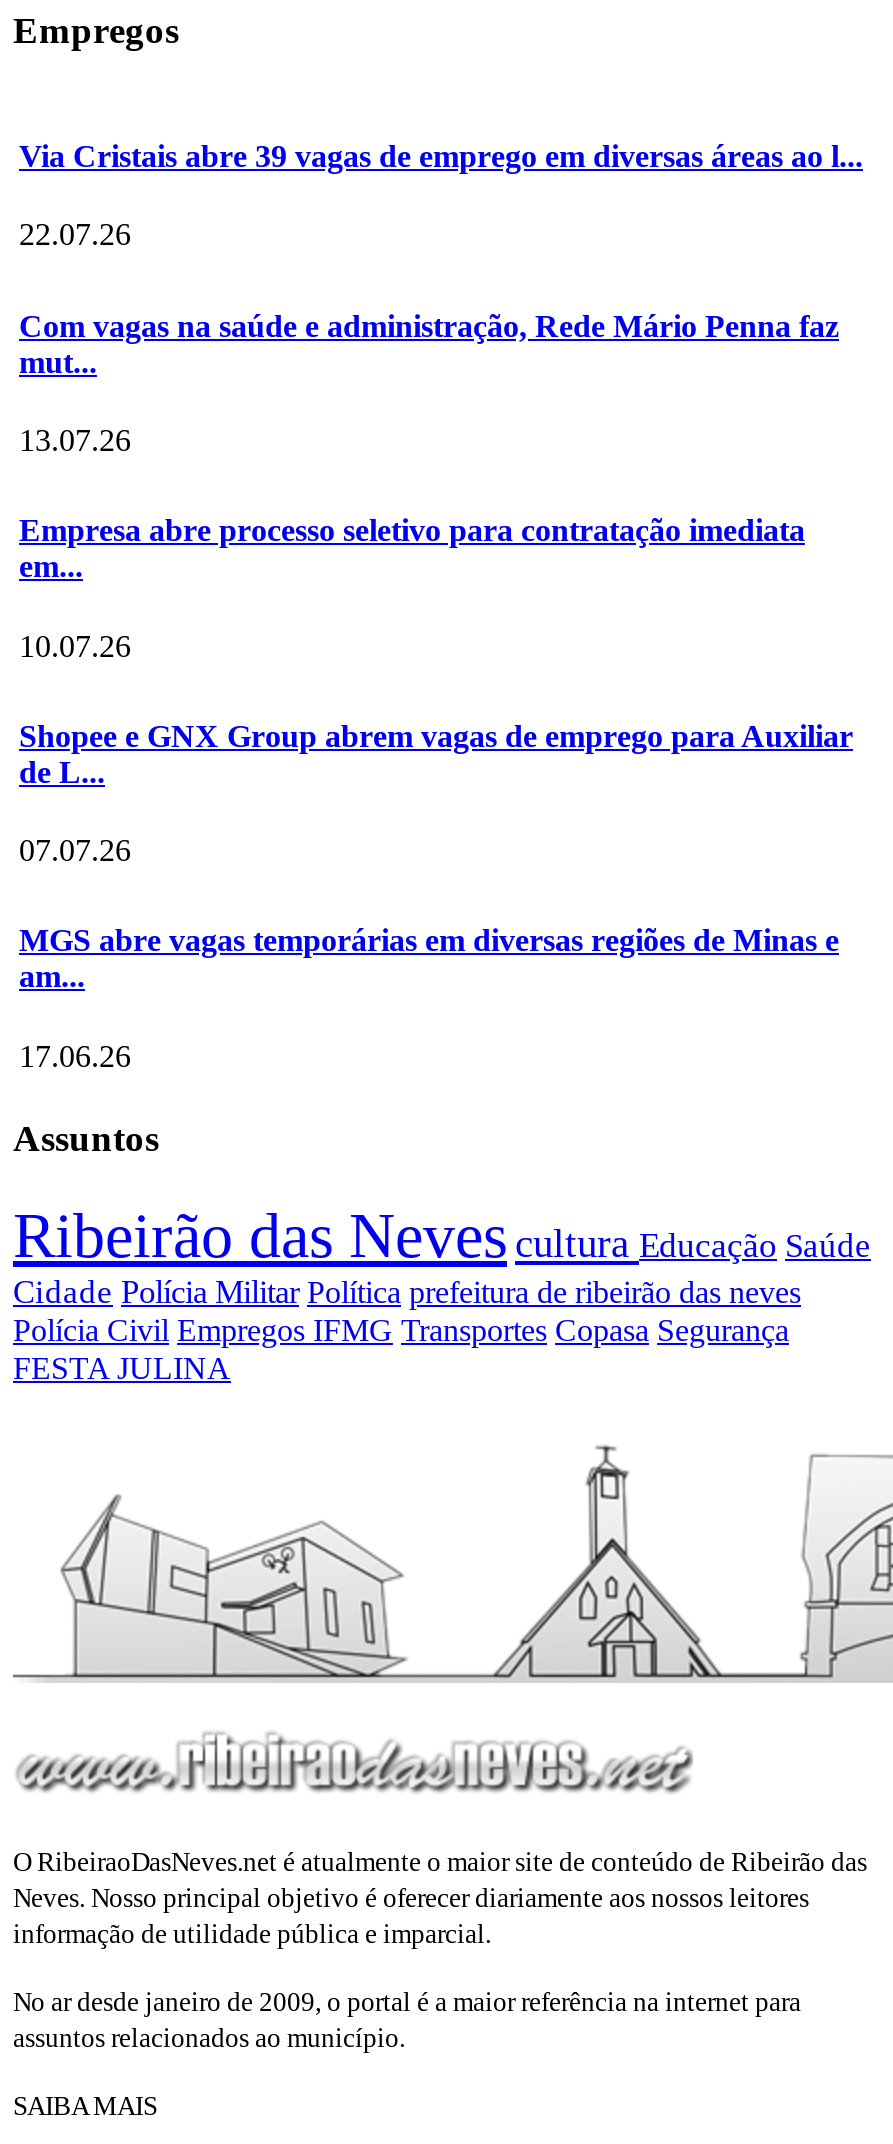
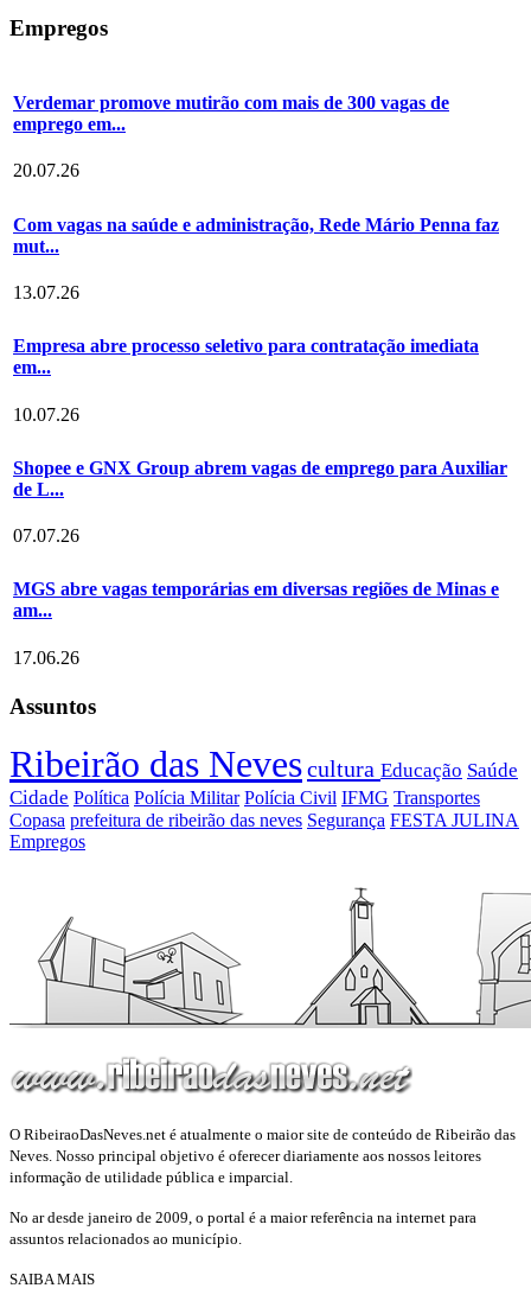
[19,139,863,173] Via Cristais abre 39 vagas de emprego em diversas áreas ao l... -> [13,93,449,134] Verdemar promove mutirão com mais de 300 vagas de | emprego em...
[19,218,131,252] 22.07.26 -> [13,161,79,181] 20.07.26
[13,1273,801,1385] Cidade Polícia Militar Política prefeitura de ribeirão das neves | Polícia Civil Empregos IFMG Transportes Copasa Segurança | FESTA JULINA -> [9,786,519,852] Cidade Política Polícia Militar Polícia Civil IFMG Transportes | Copasa prefeitura de ribeirão das neves Segurança FESTA JULINA | Empregos

